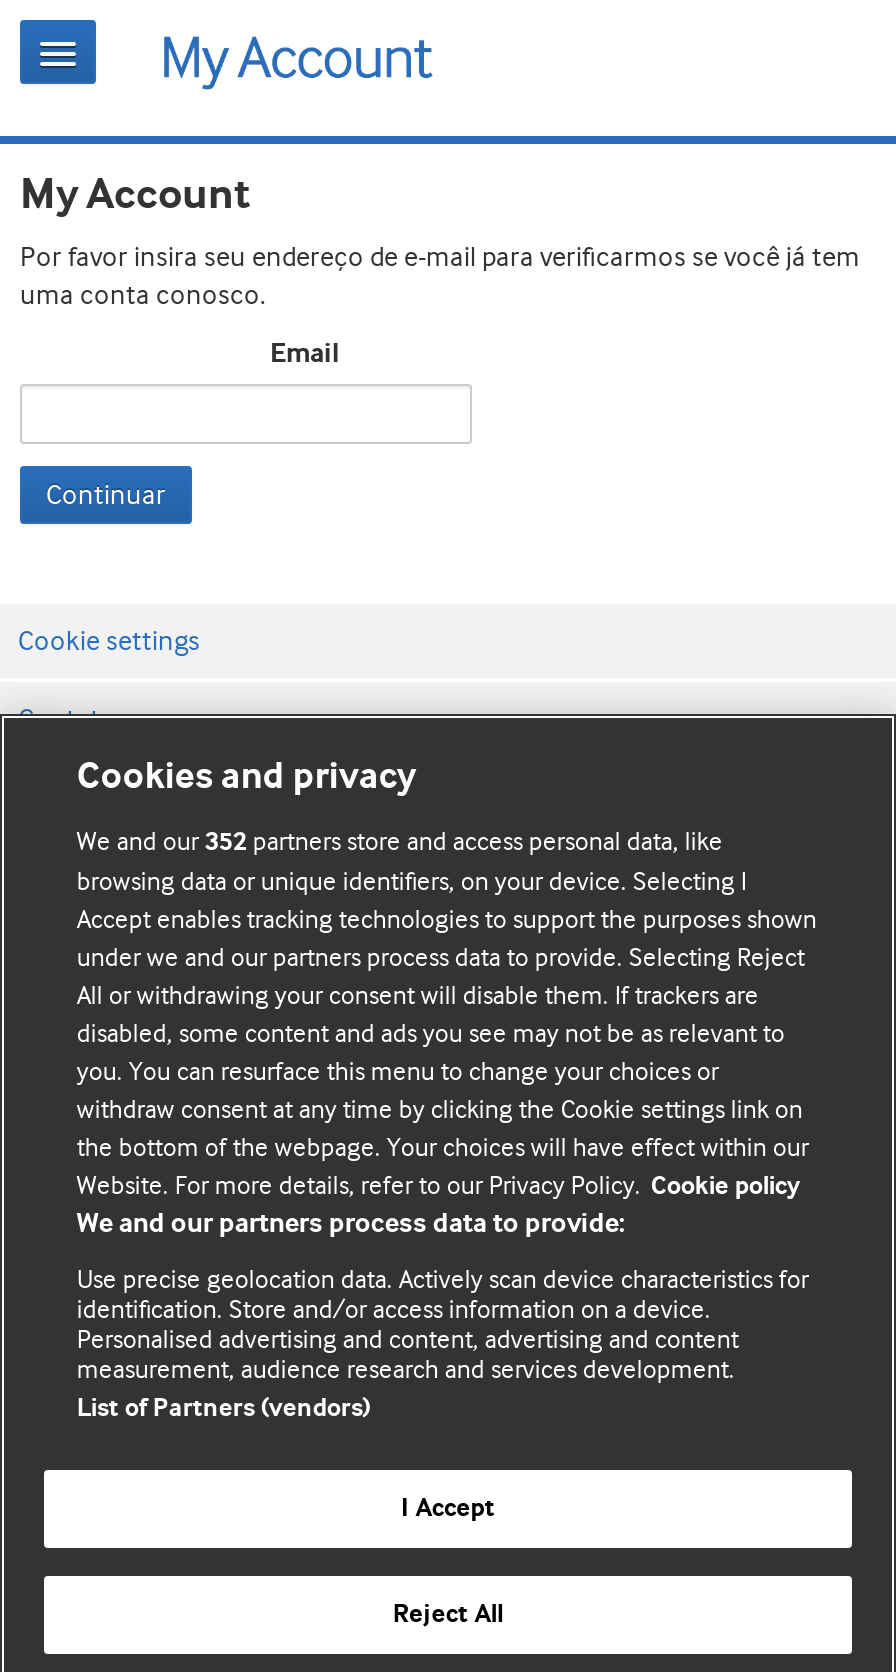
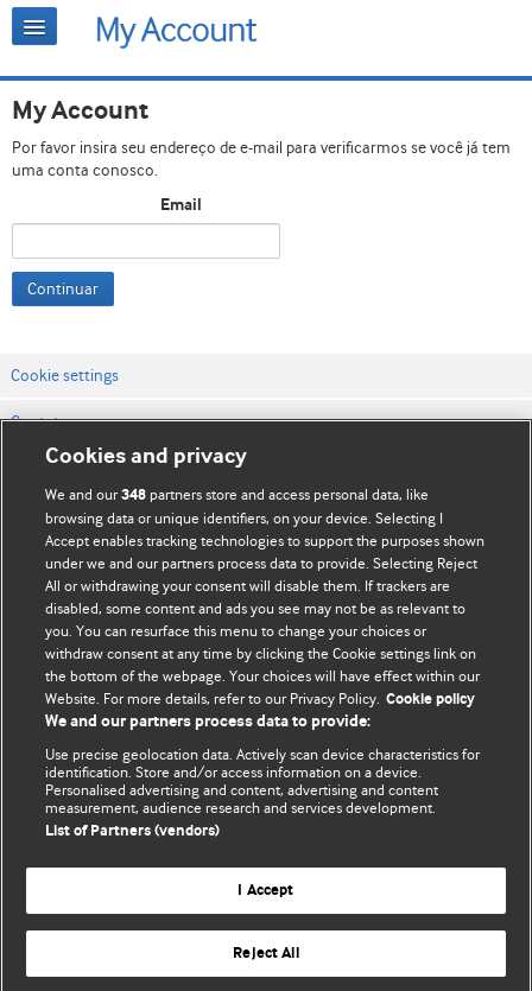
[77,826,723,858] We and our 352 partners store and access personal data, like -> [46,485,429,504] We and our 348 partners store and access personal data, like

